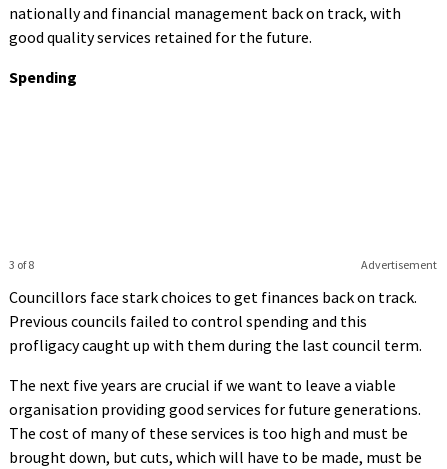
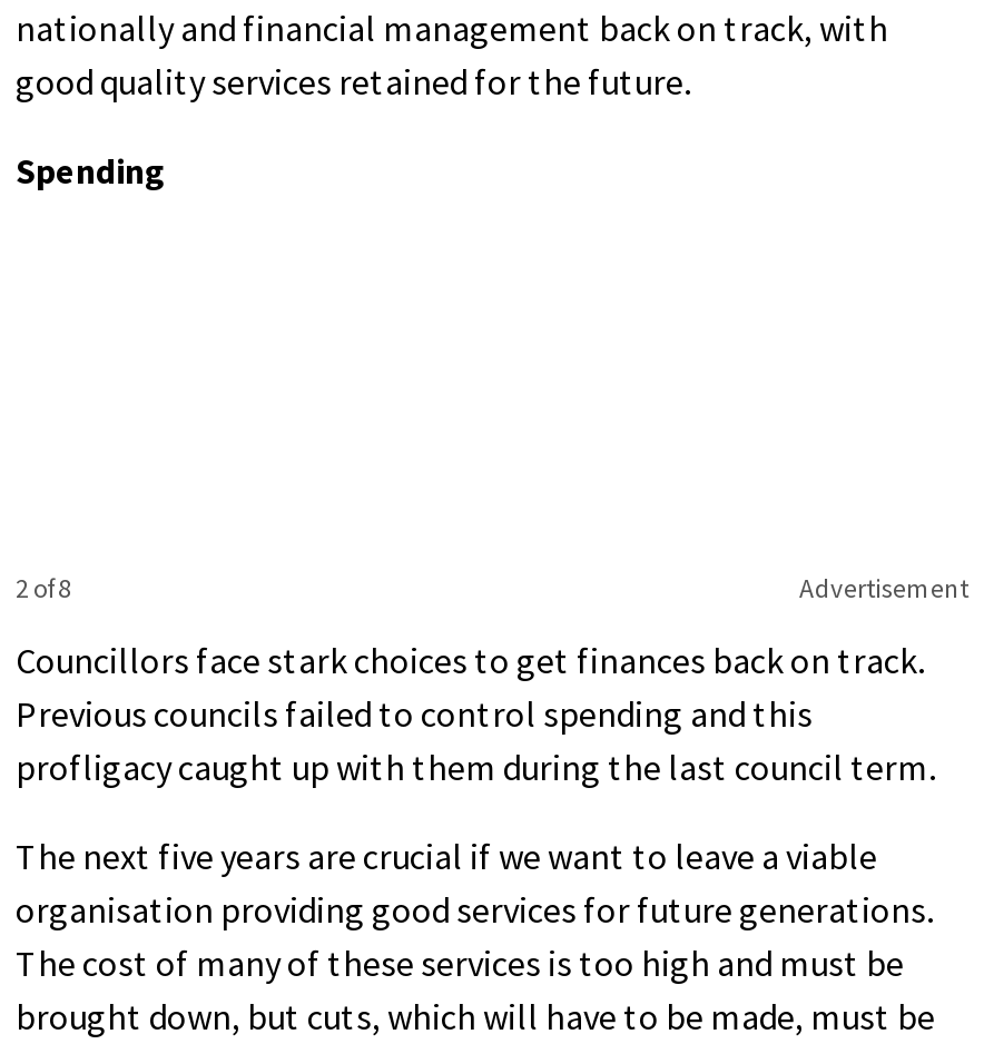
[9,257,34,272] 3 of 8 -> [16,572,71,605] 2 of 8

